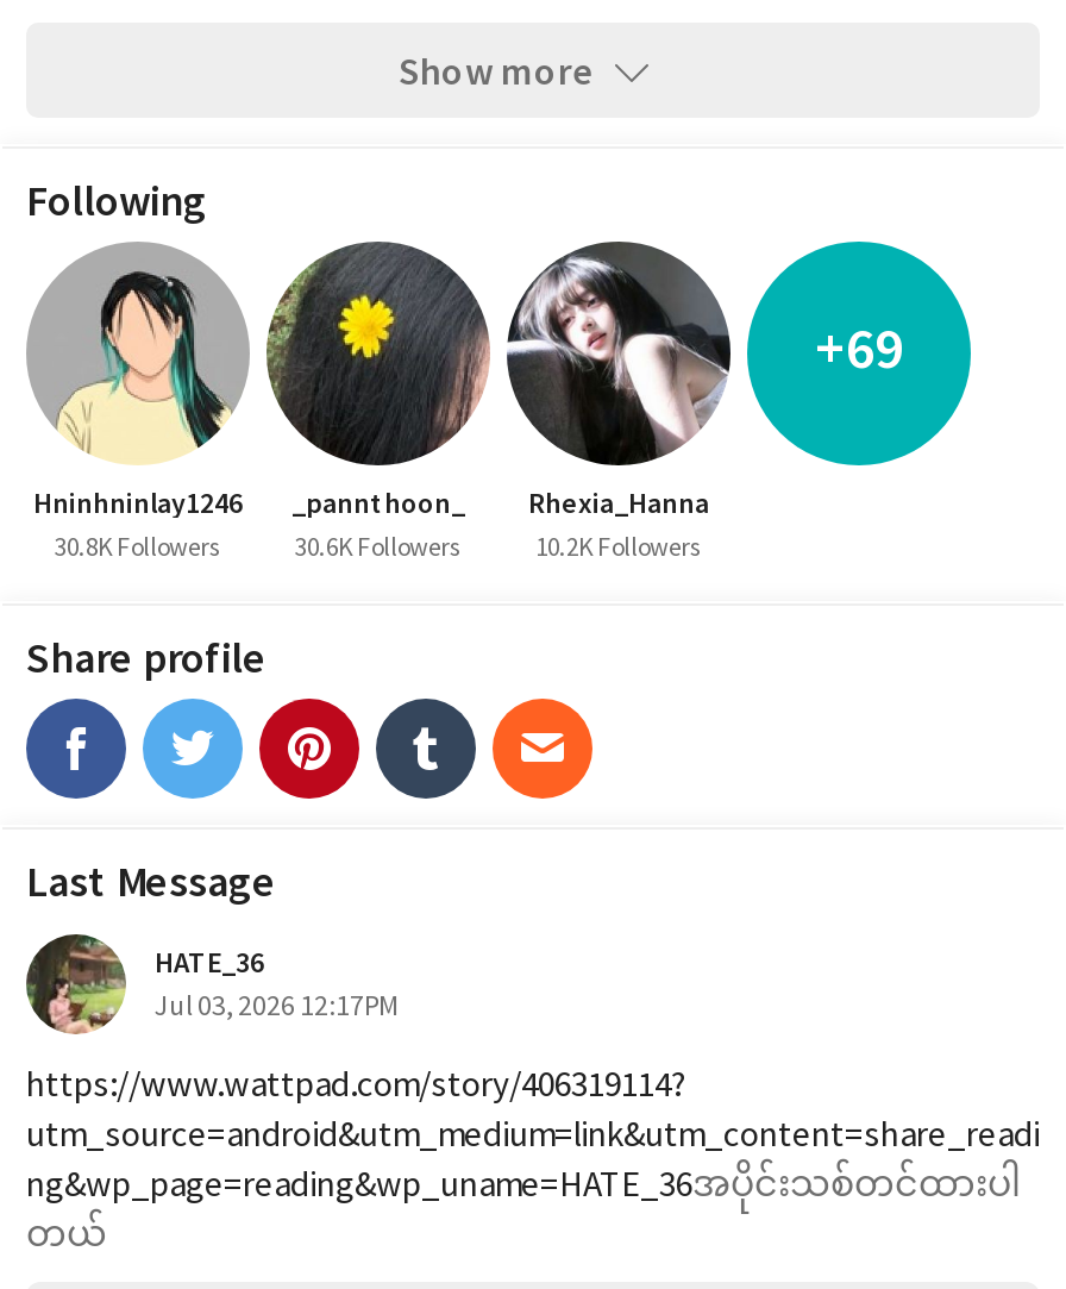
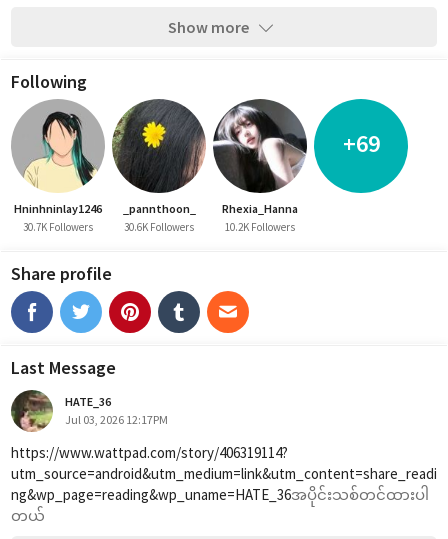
[55,530,221,563] 30.8K Followers -> [23,220,93,234] 30.7K Followers

